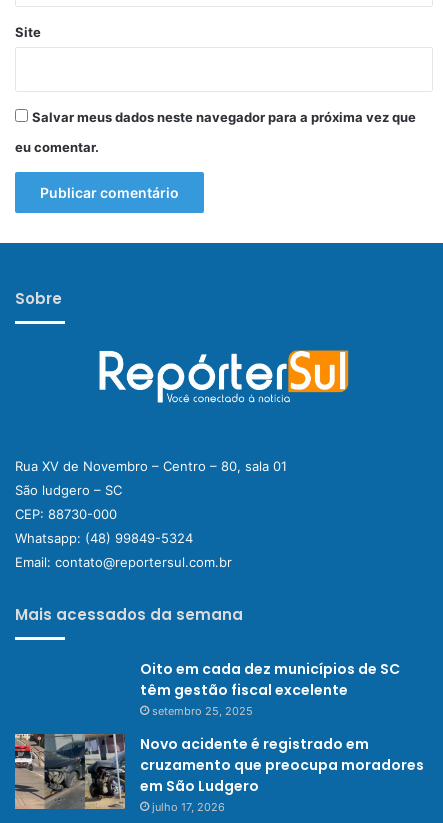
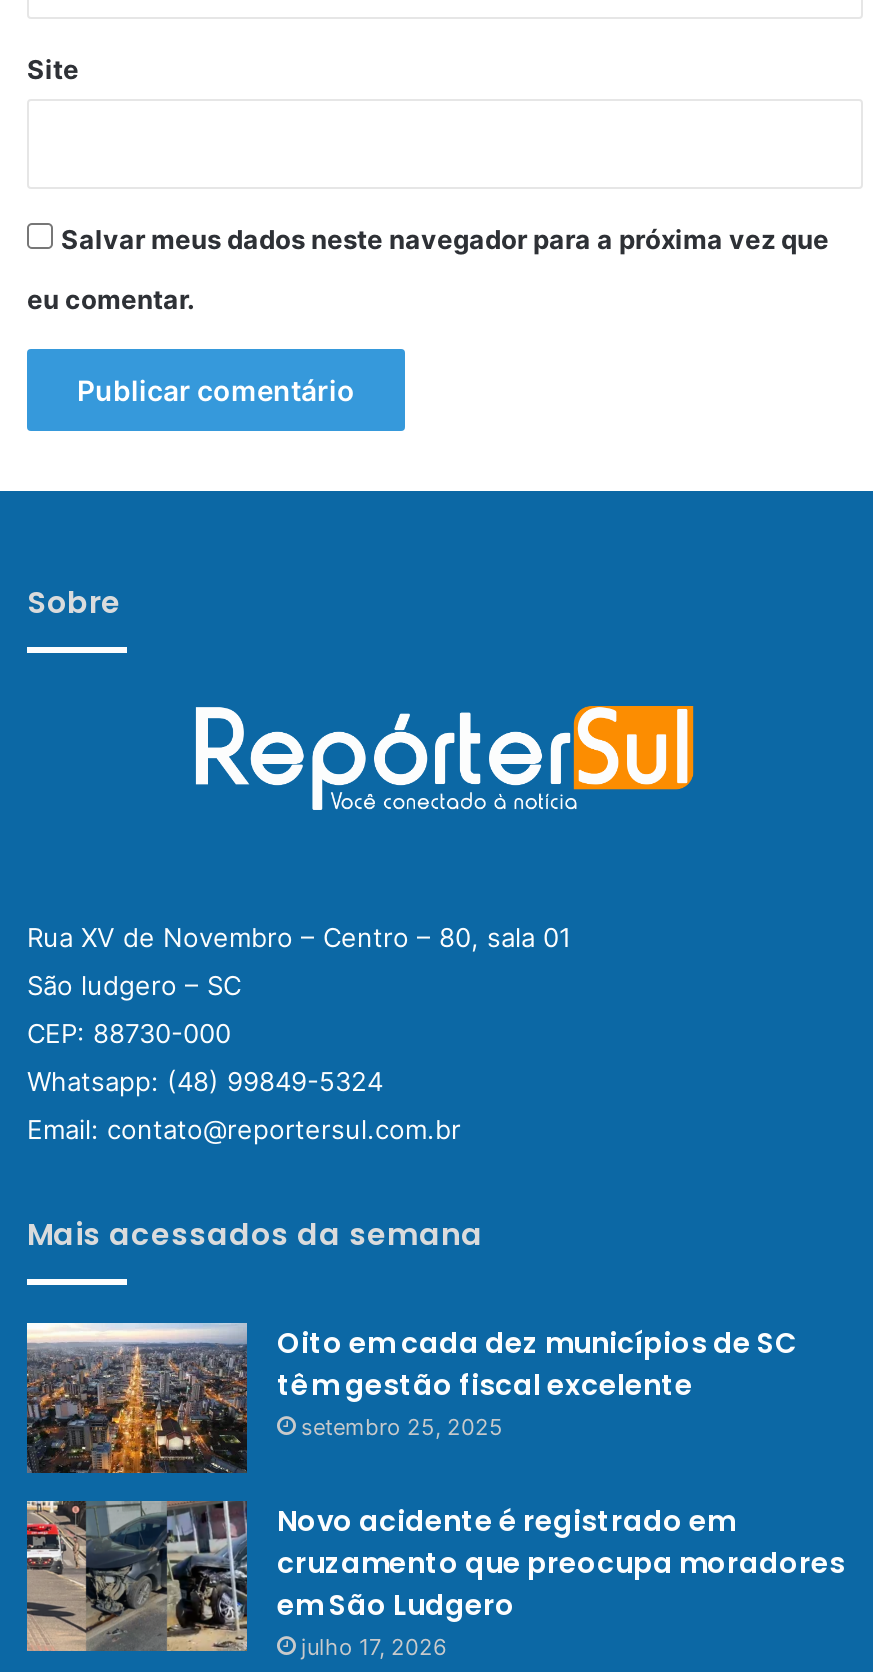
none -> [25,1320,249,1474] [image]

